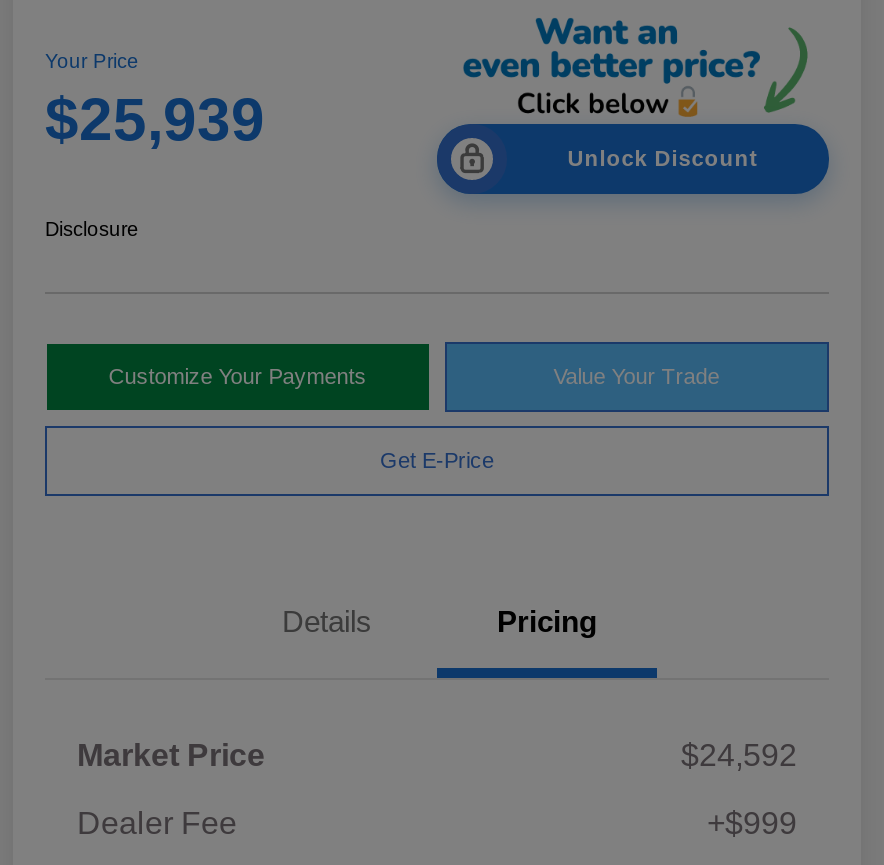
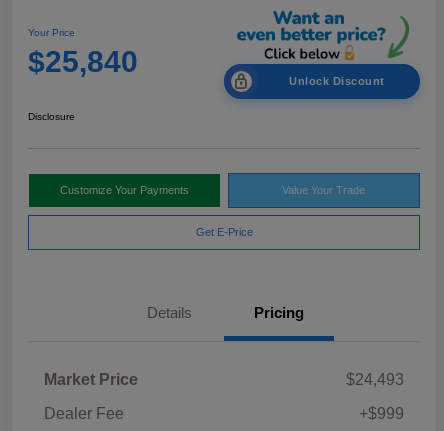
[45,86,265,152] $25,939 -> [28,45,138,78] $25,840
[681,738,797,772] $24,592 -> [346,371,404,388] $24,493

